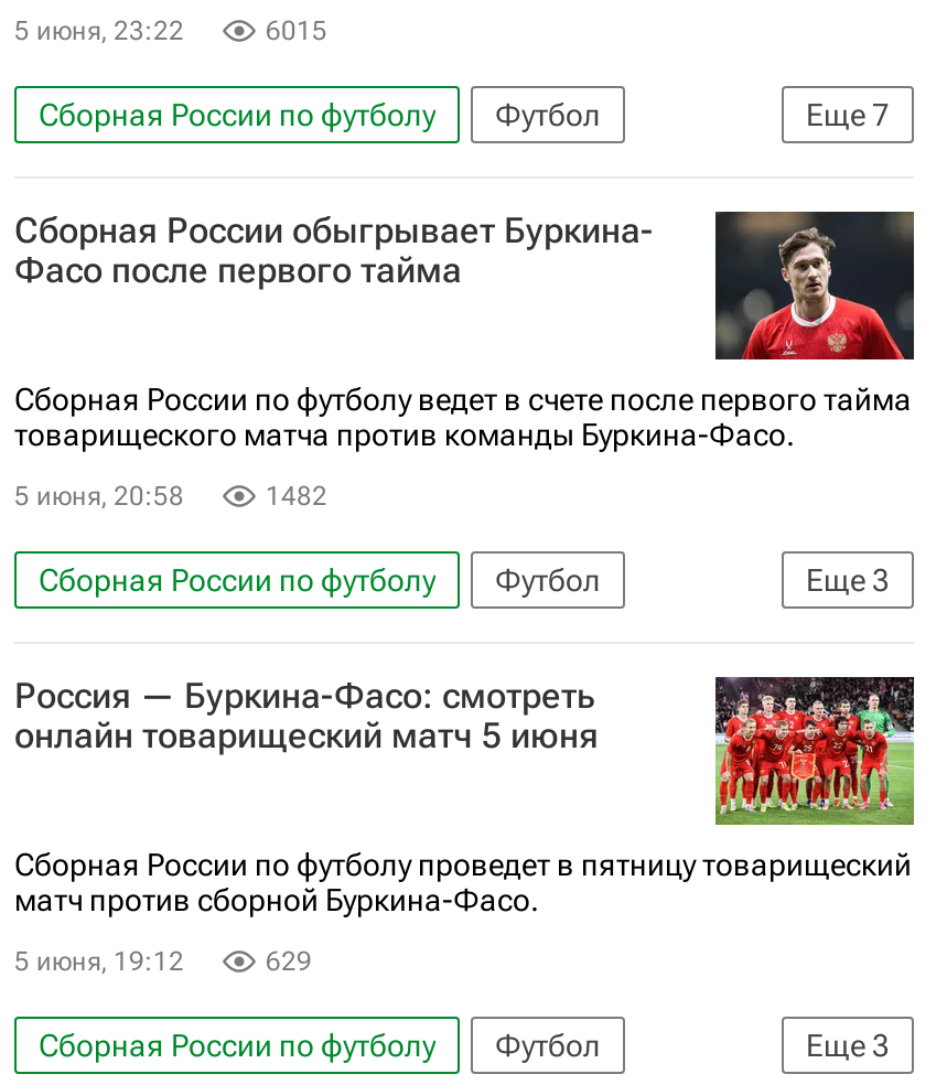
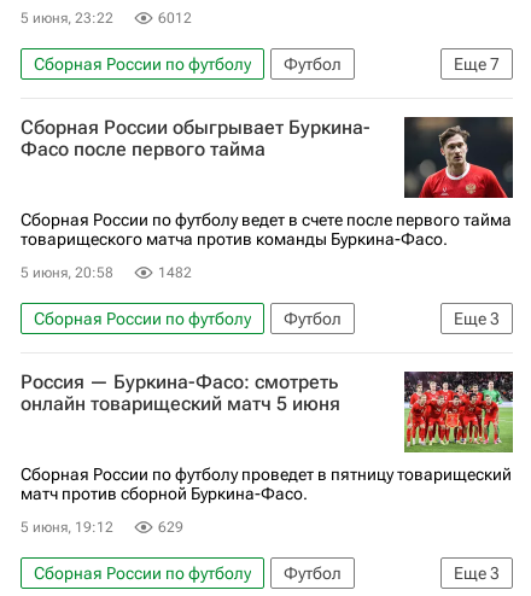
[266,14,327,45] 6015 -> [158,9,192,26] 6012

